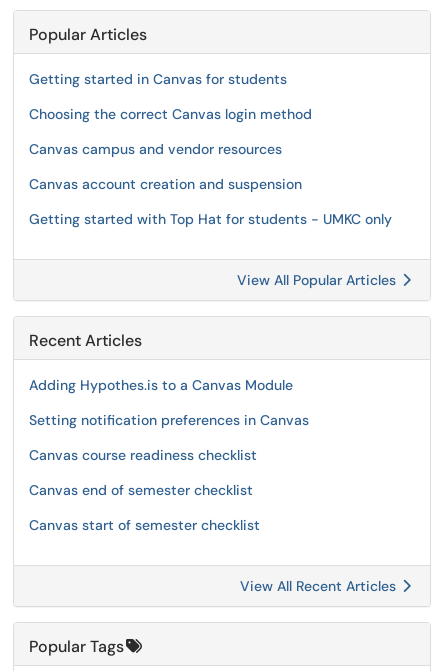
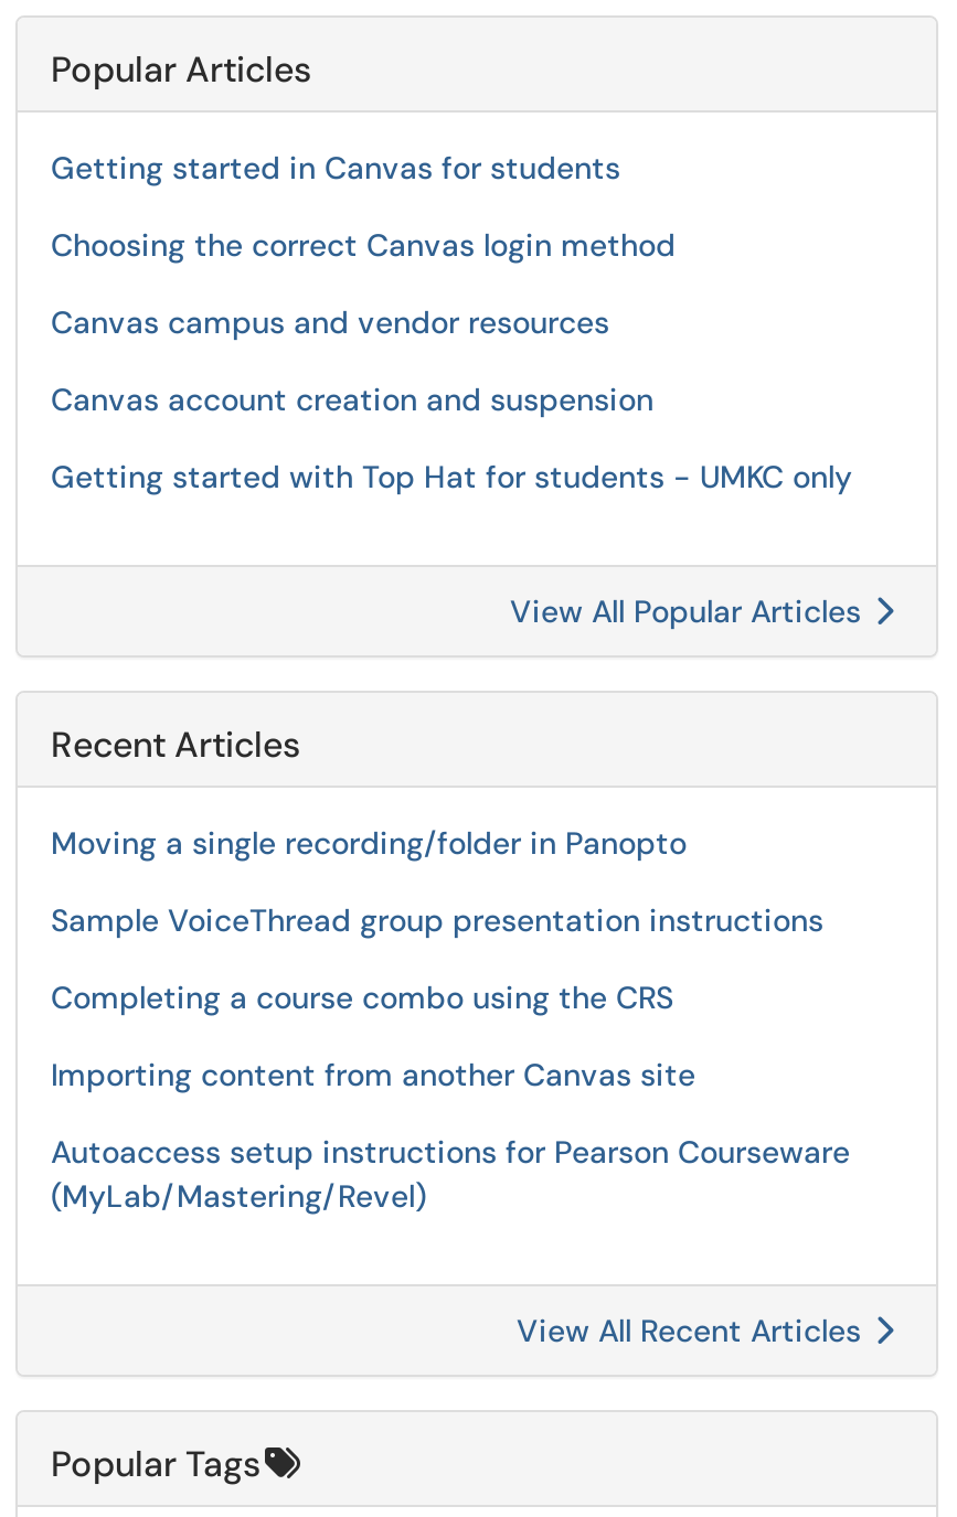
[29,376,293,394] Adding Hypothes.is to a Canvas Module -> [51,823,687,863] Moving a single recording/folder in Panopto
[29,411,309,429] Setting notification preferences in Canvas -> [51,900,823,940] Sample VoiceThread group presentation instructions
[29,446,257,464] Canvas course readiness checklist -> [51,977,673,1017] Completing a course combo using the CRS
[29,481,253,499] Canvas end of semester checklist -> [51,1055,695,1094] Importing content from another Canvas site
[29,516,260,534] Canvas start of semester checklist -> [51,1132,850,1216] Autoaccess setup instructions for Pearson Courseware | (MyLab/Mastering/Revel)

